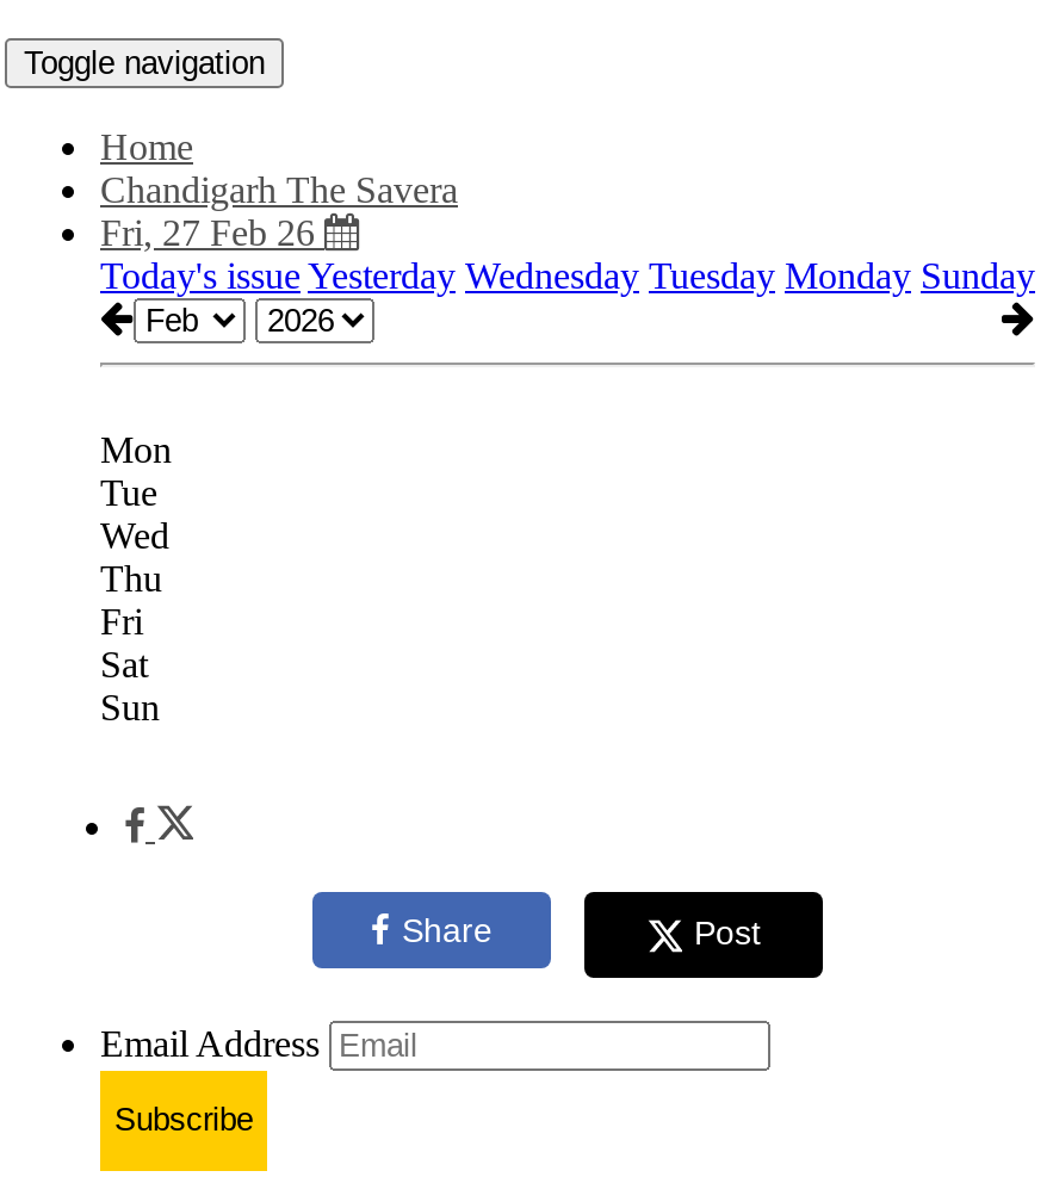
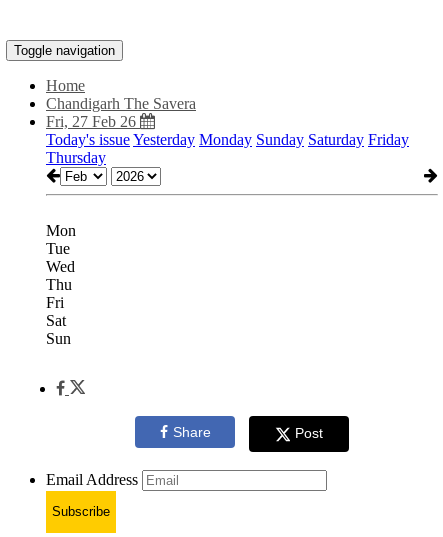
[100,255,1035,296] Today's issue Yesterday Wednesday Tuesday Monday Sunday -> [46,131,409,166] Today's issue Yesterday Monday Sunday Saturday Friday | Thursday

